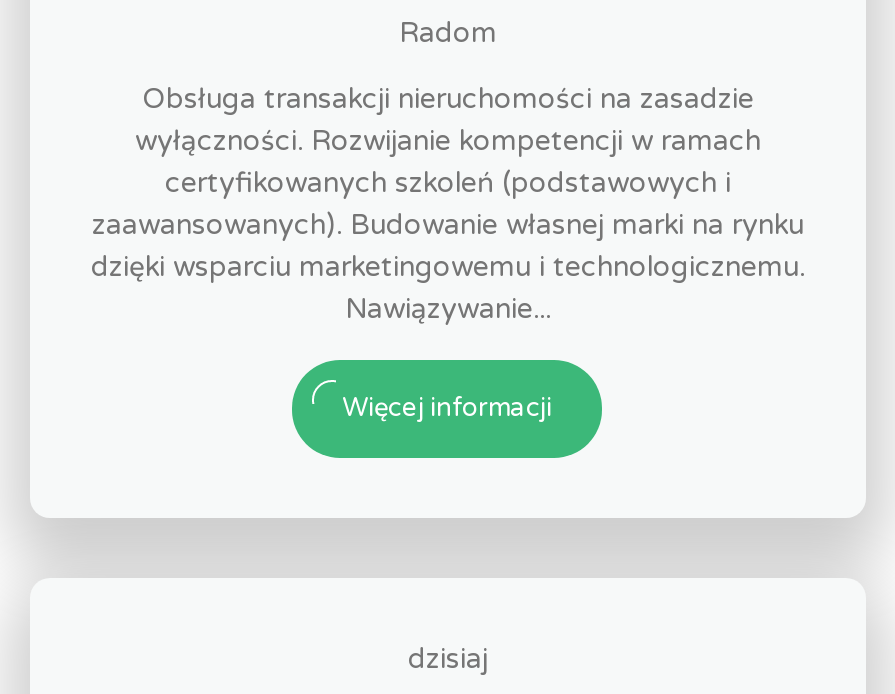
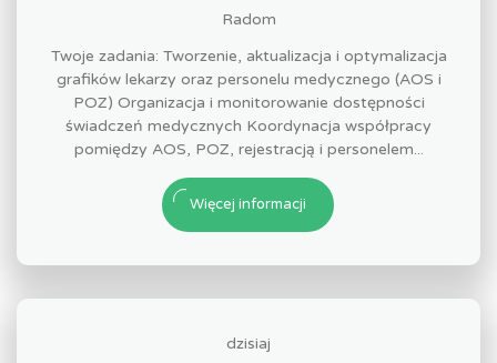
[91,82,805,326] Obsługa transakcji nieruchomości na zasadzie | wyłączności. Rozwijanie kompetencji w ramach | certyfikowanych szkoleń (podstawowych i | zaawansowanych). Budowanie własnej marki na rynku | dzięki wsparciu marketingowemu i technologicznemu. | Nawiązywanie... -> [50,47,447,159] Twoje zadania: Tworzenie, aktualizacja i optymalizacja | grafików lekarzy oraz personelu medycznego (AOS i | POZ) Organizacja i monitorowanie dostępności | świadczeń medycznych Koordynacja współpracy | pomiędzy AOS, POZ, rejestracją i personelem...

